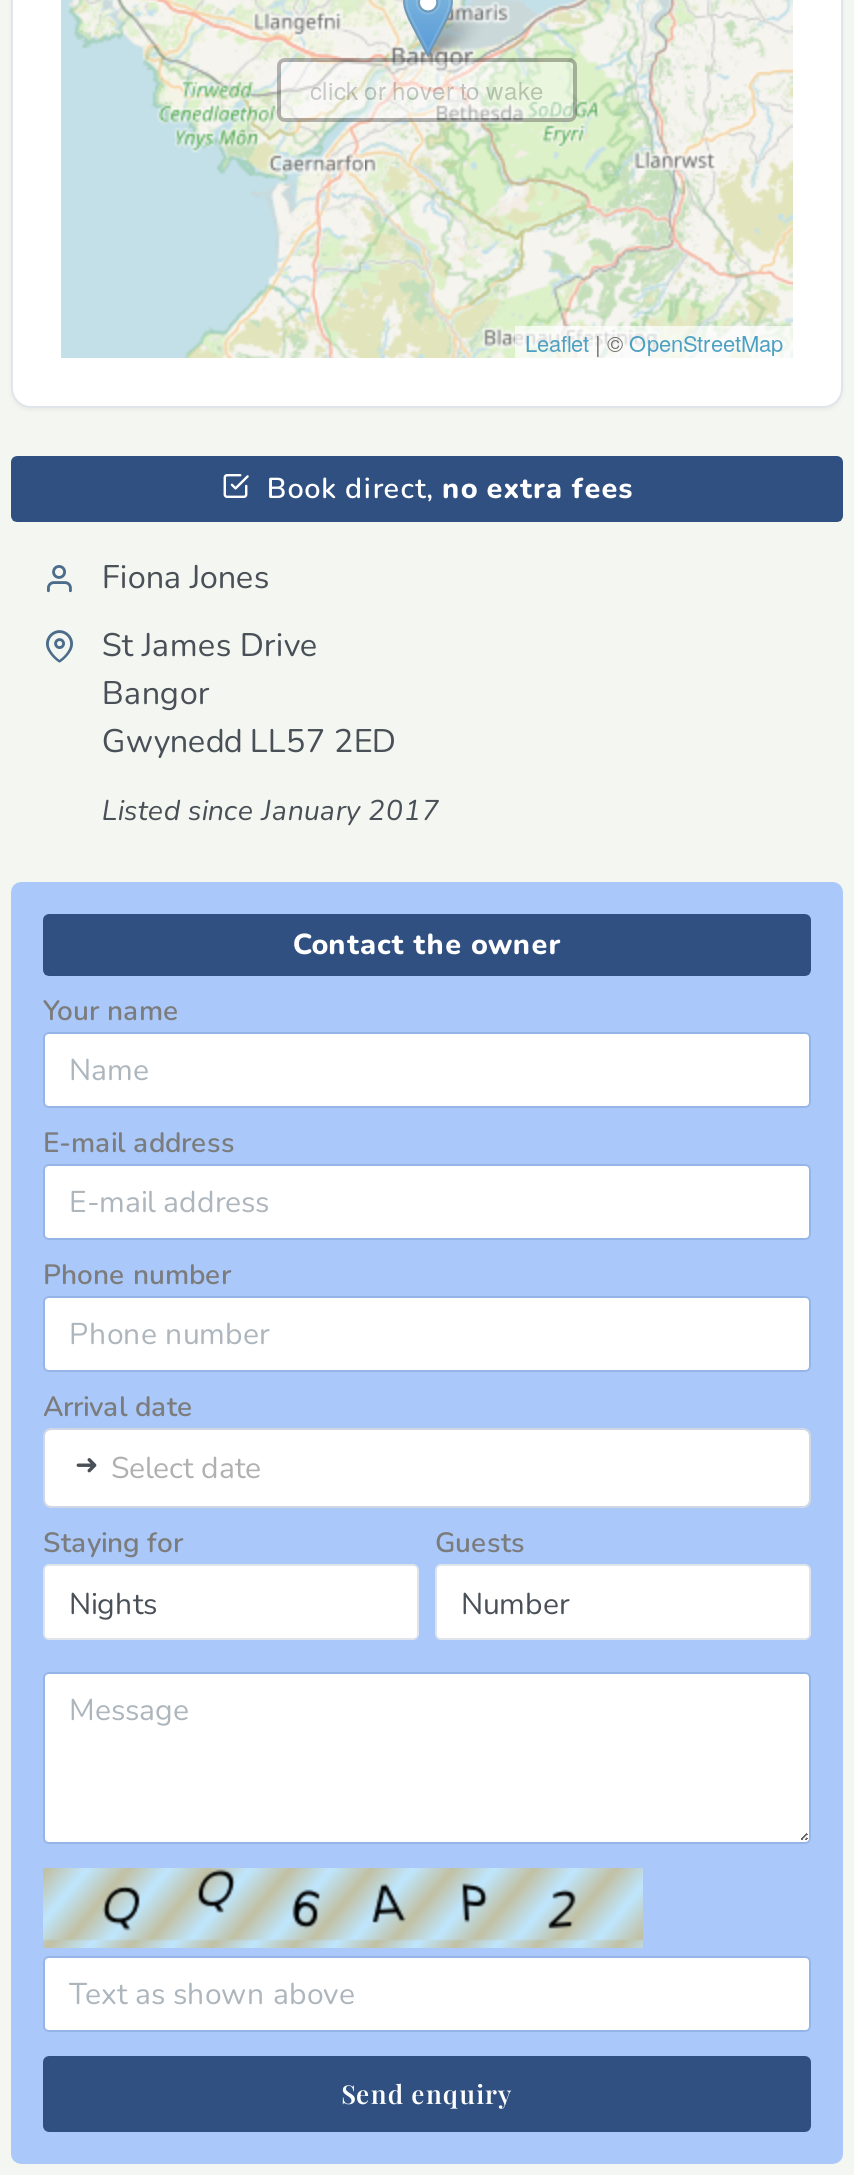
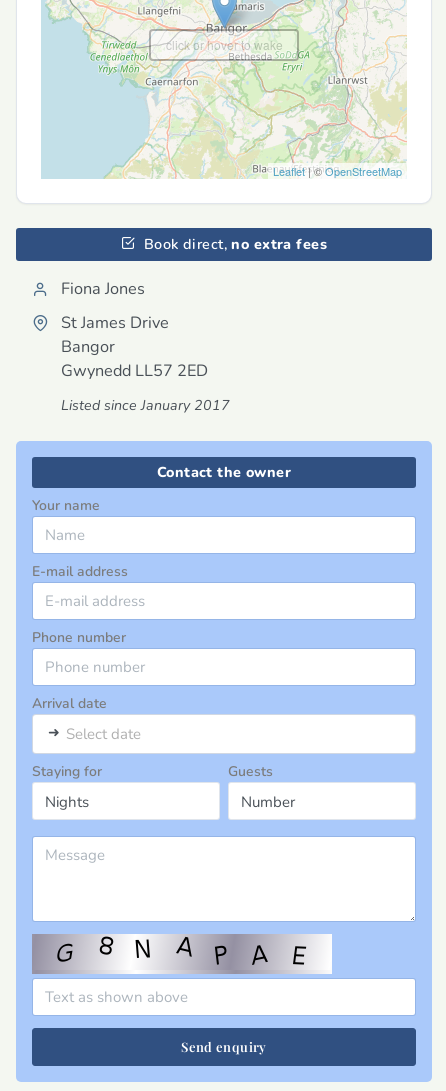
[43,1868,645,1948] [image] -> [31,934,332,974] [image]

